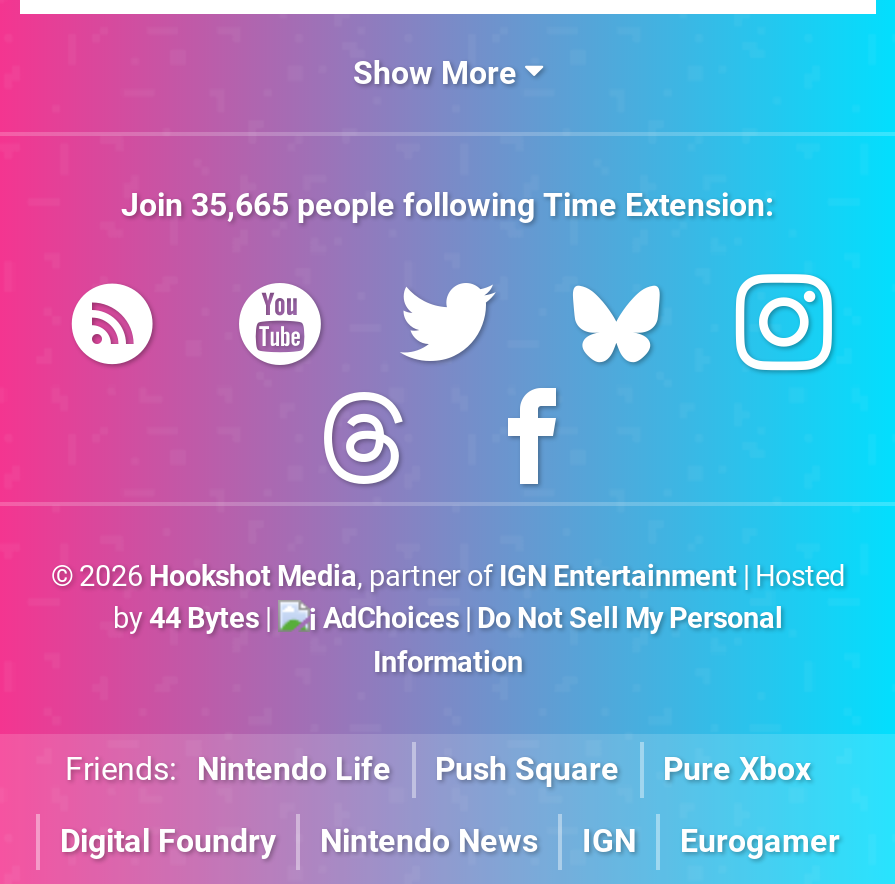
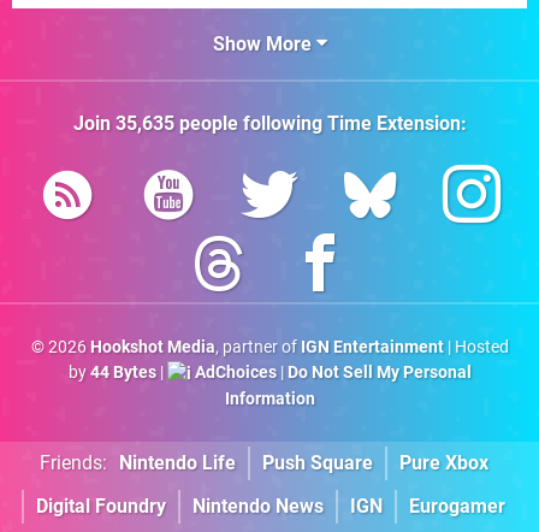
[121,186,775,224] Join 35,665 people following Time Extension: -> [73,112,466,135] Join 35,635 people following Time Extension:

